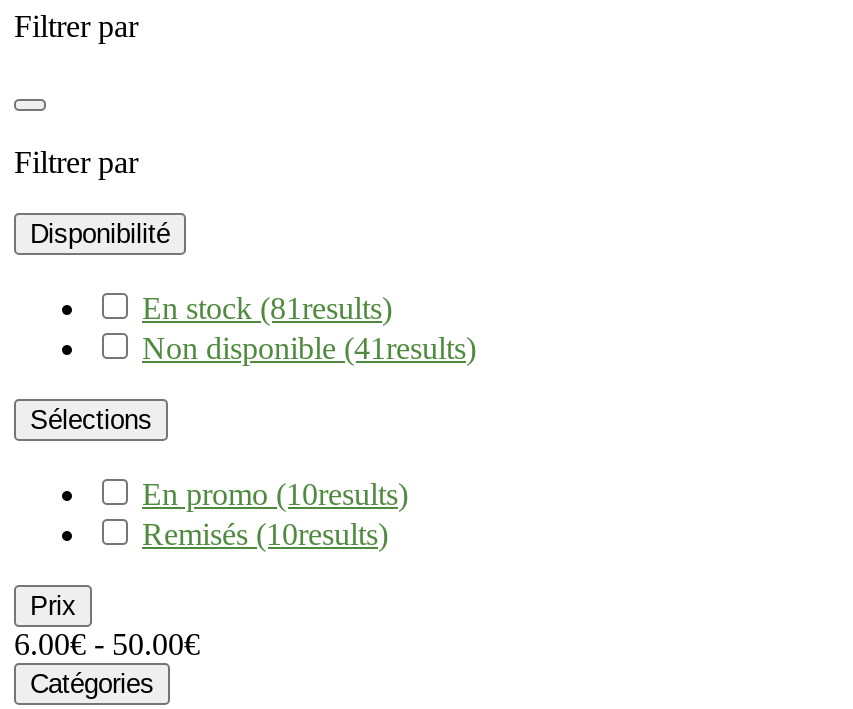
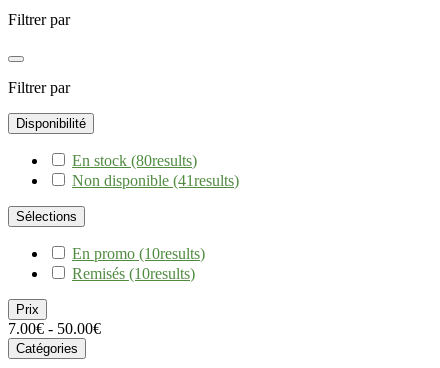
[142,291,392,325] En stock (81 results) -> [72,152,197,169] En stock (80 results)
[14,627,200,661] 6.00€ - 50.00€ -> [8,320,101,337] 7.00€ - 50.00€

